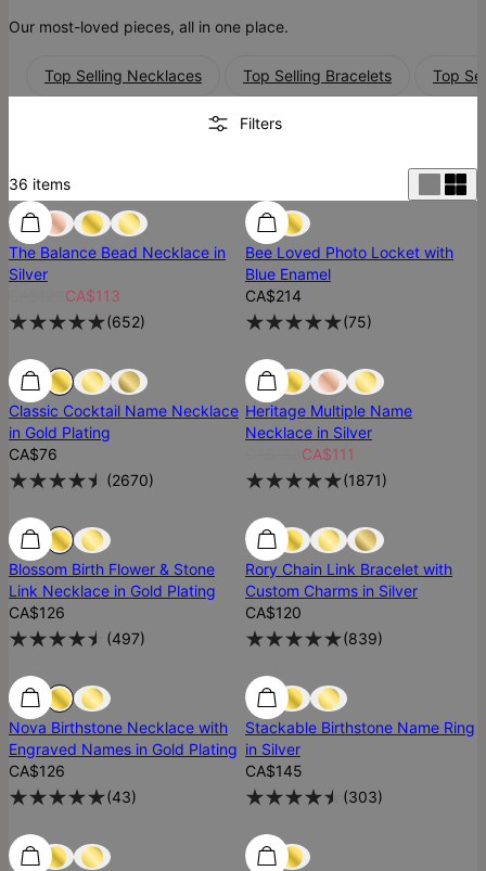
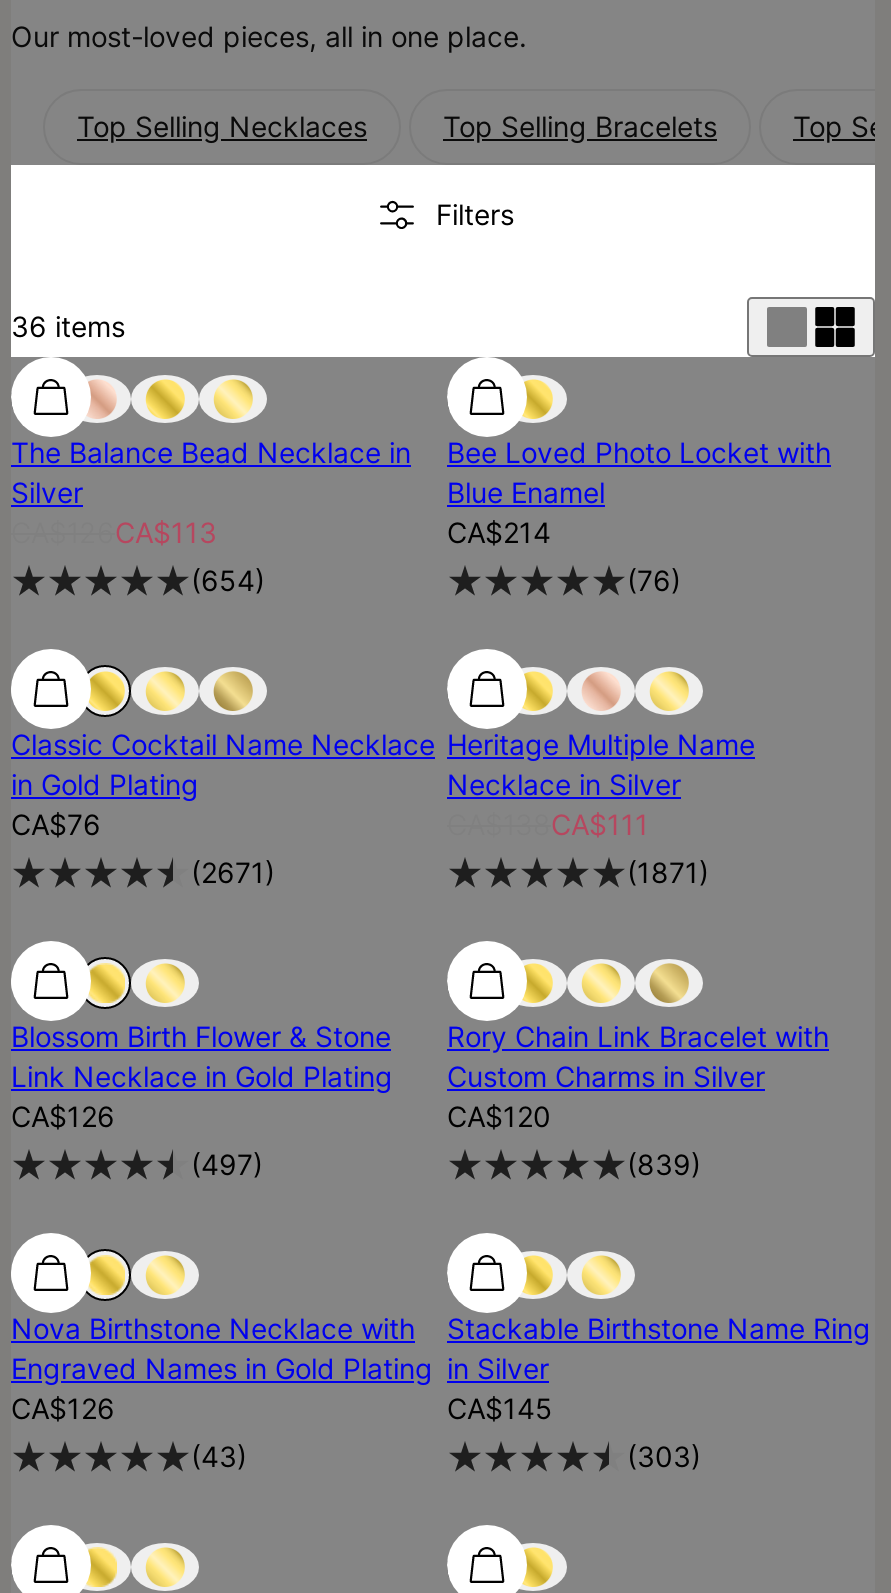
[106,312,145,331] (652) -> [191,562,265,596] (654)
[343,312,372,331] (75) -> [627,562,681,596] (76)
[106,470,154,489] (2670) -> [191,854,275,888] (2671)

